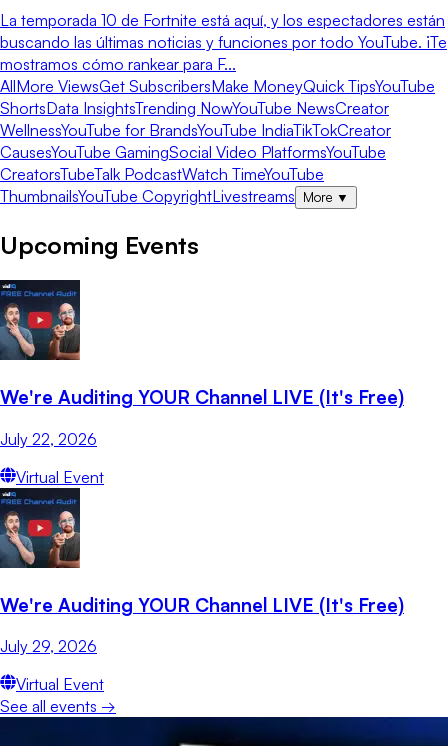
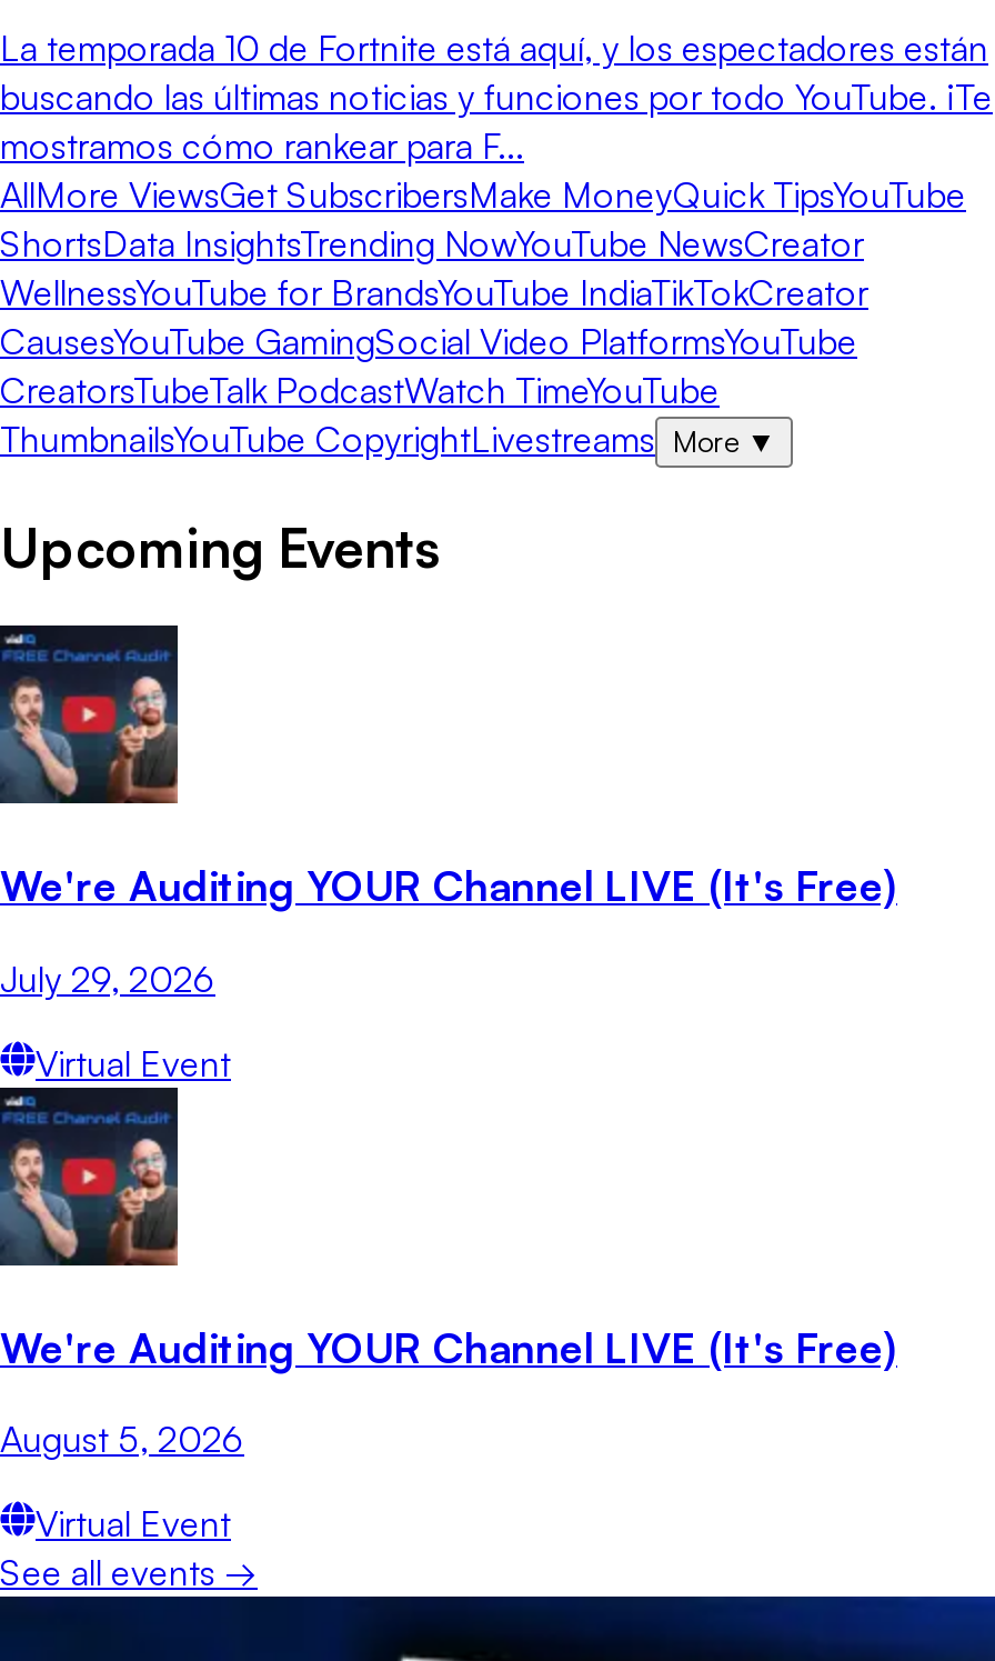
[0,429,97,449] July 22, 2026 -> [0,956,215,1001] July 29, 2026
[0,636,97,656] July 29, 2026 -> [0,1417,244,1462] August 5, 2026

